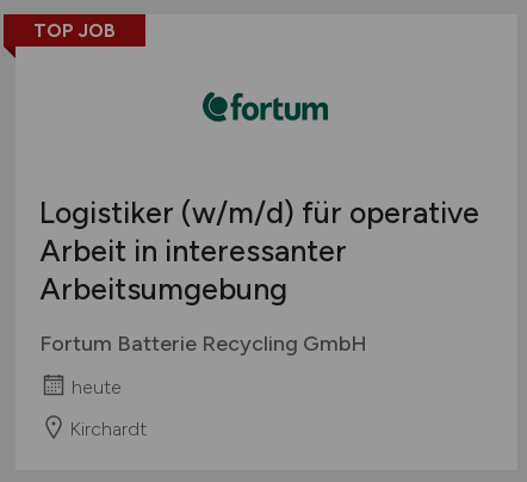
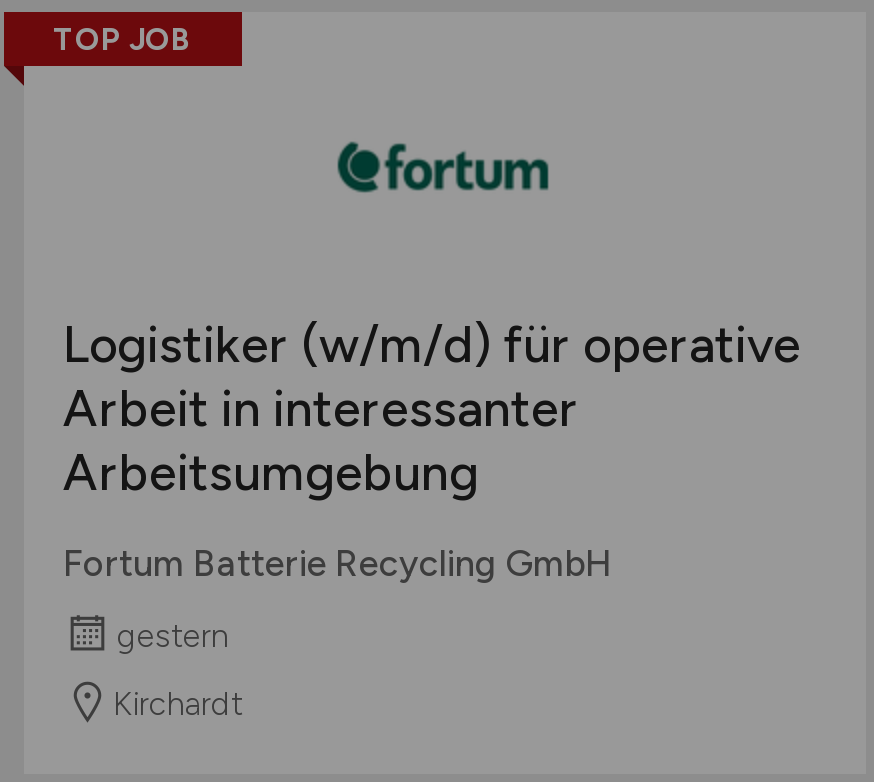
[71,376,121,398] heute -> [117,617,229,655] gestern

